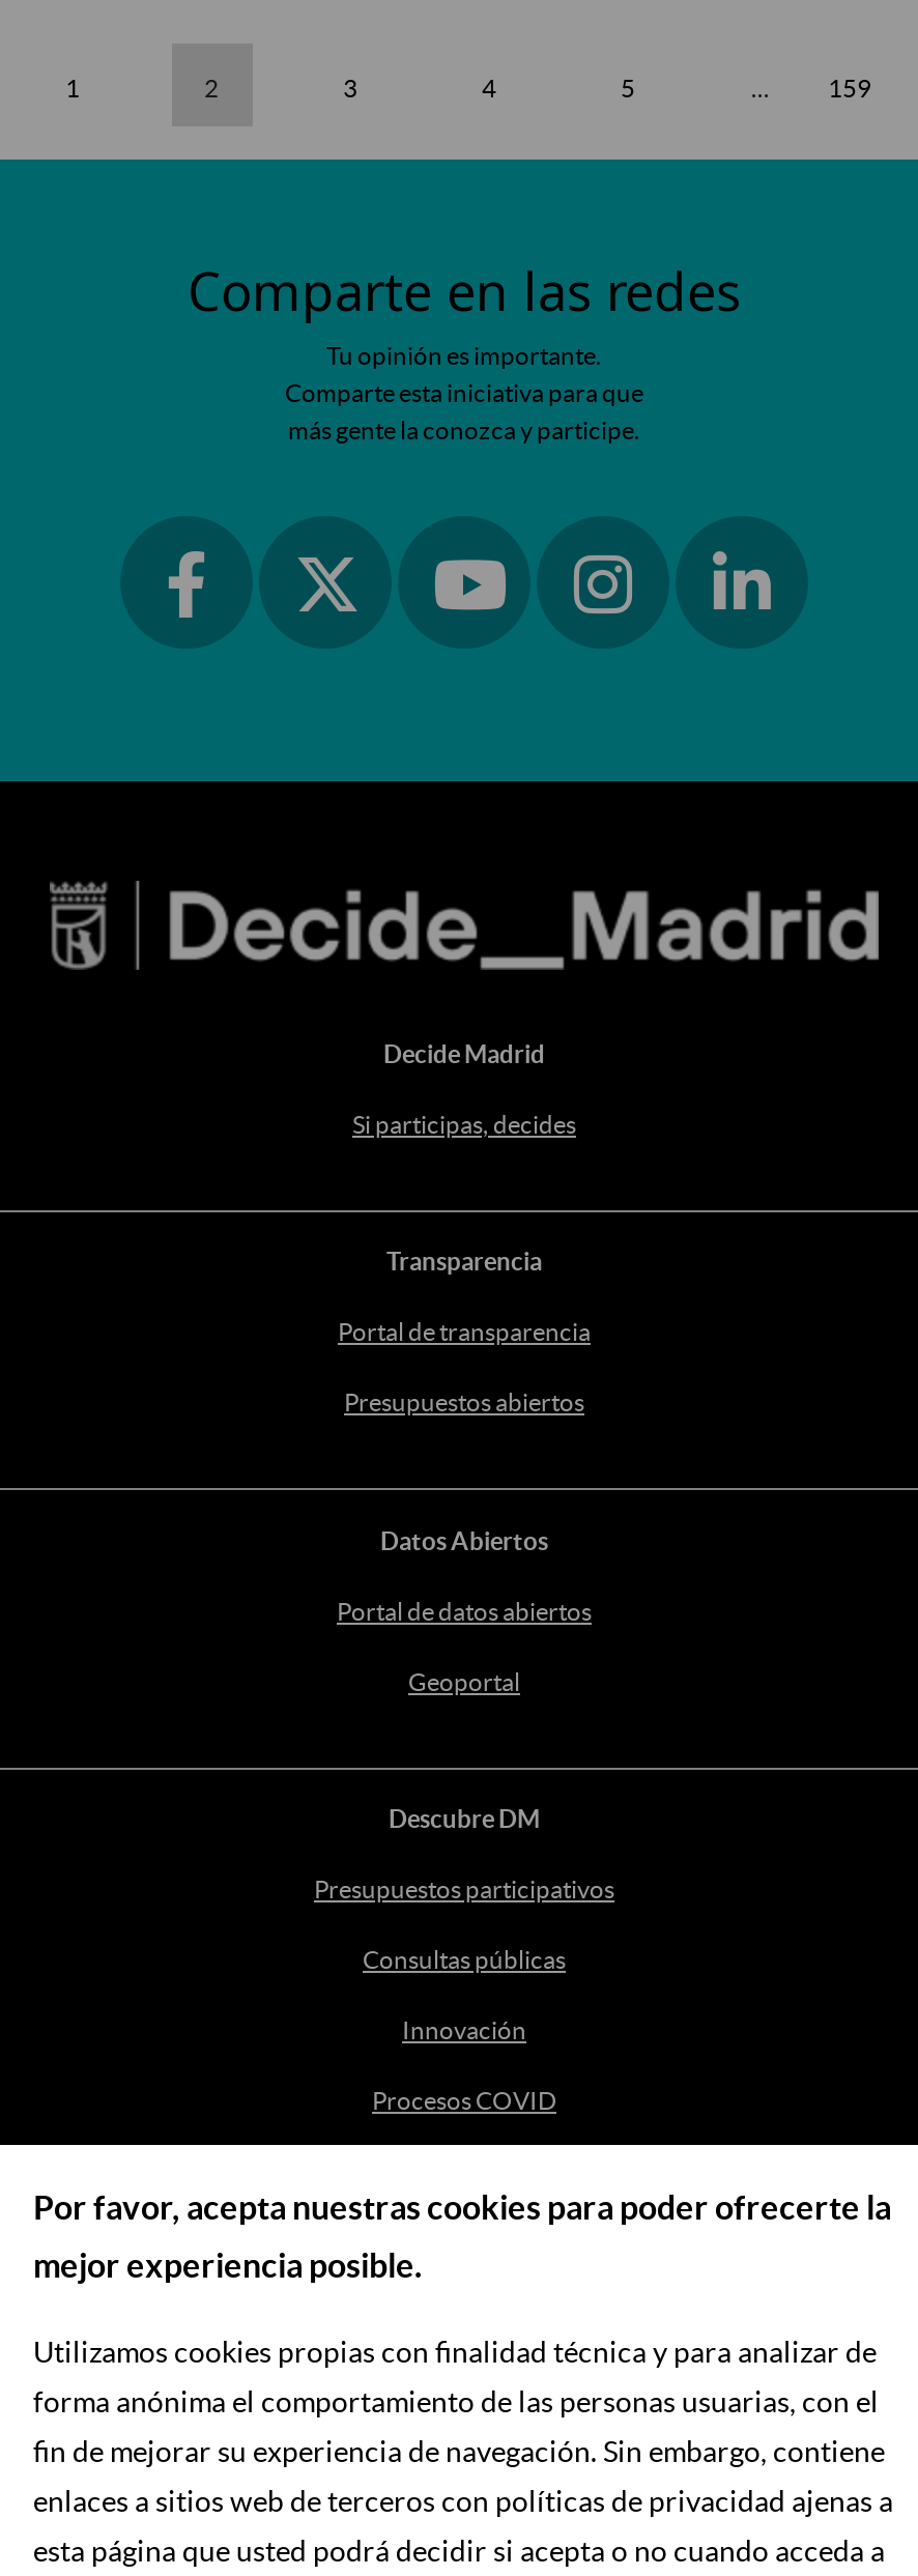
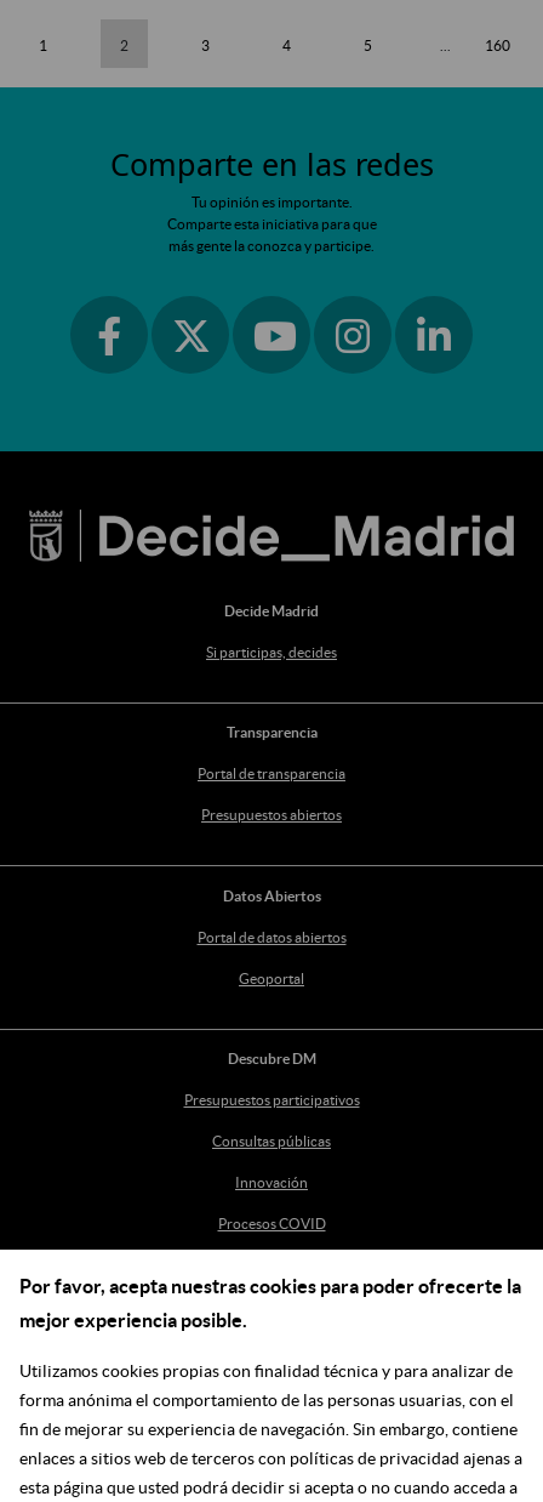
[828,74,871,101] 159 -> [484,37,510,53] 160

